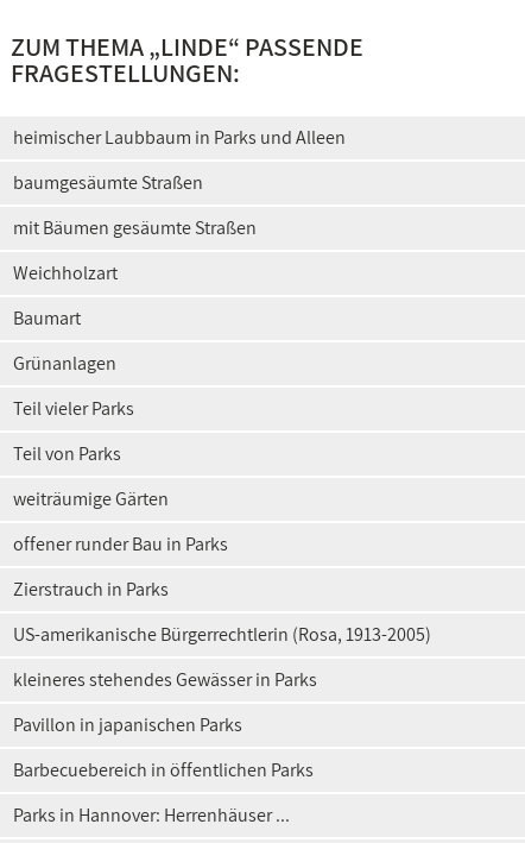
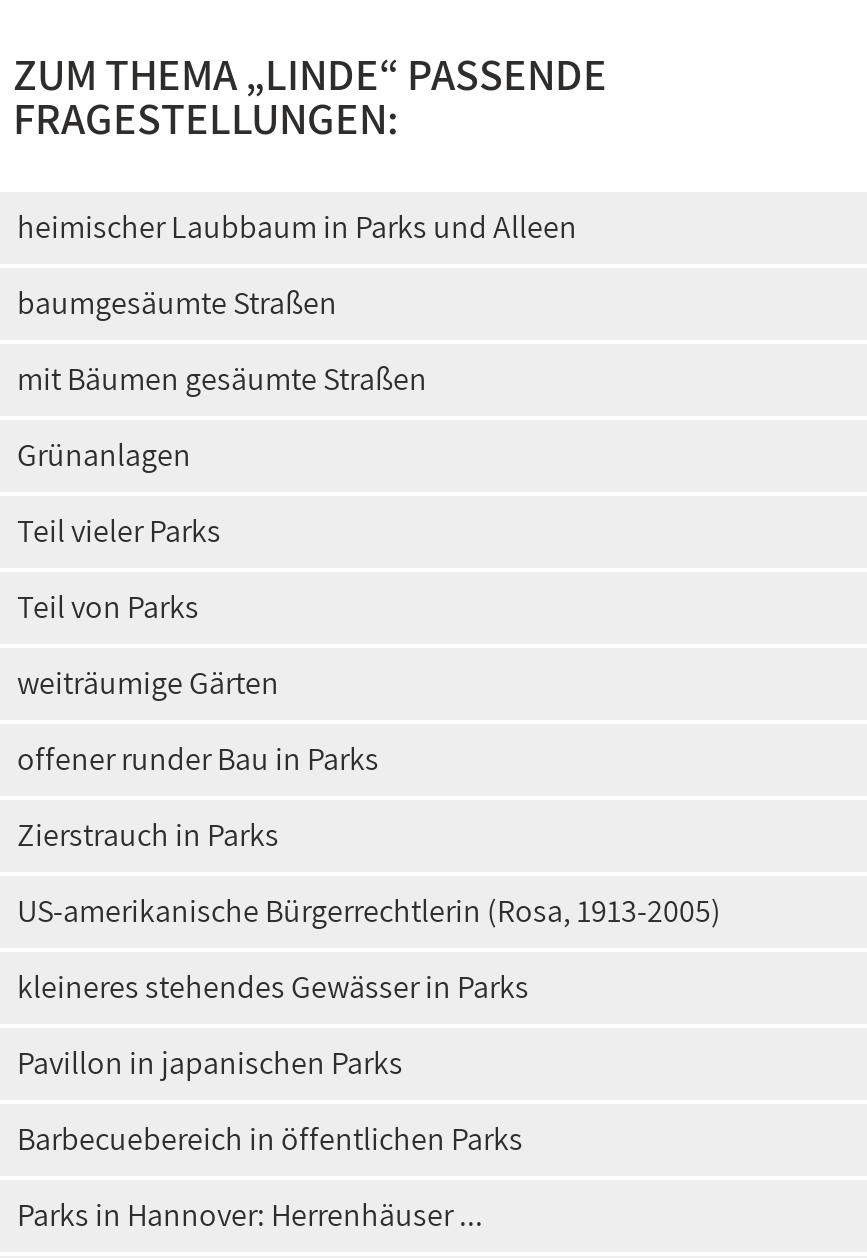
[13,260,118,331] Weichholzart | Baumart -> none

